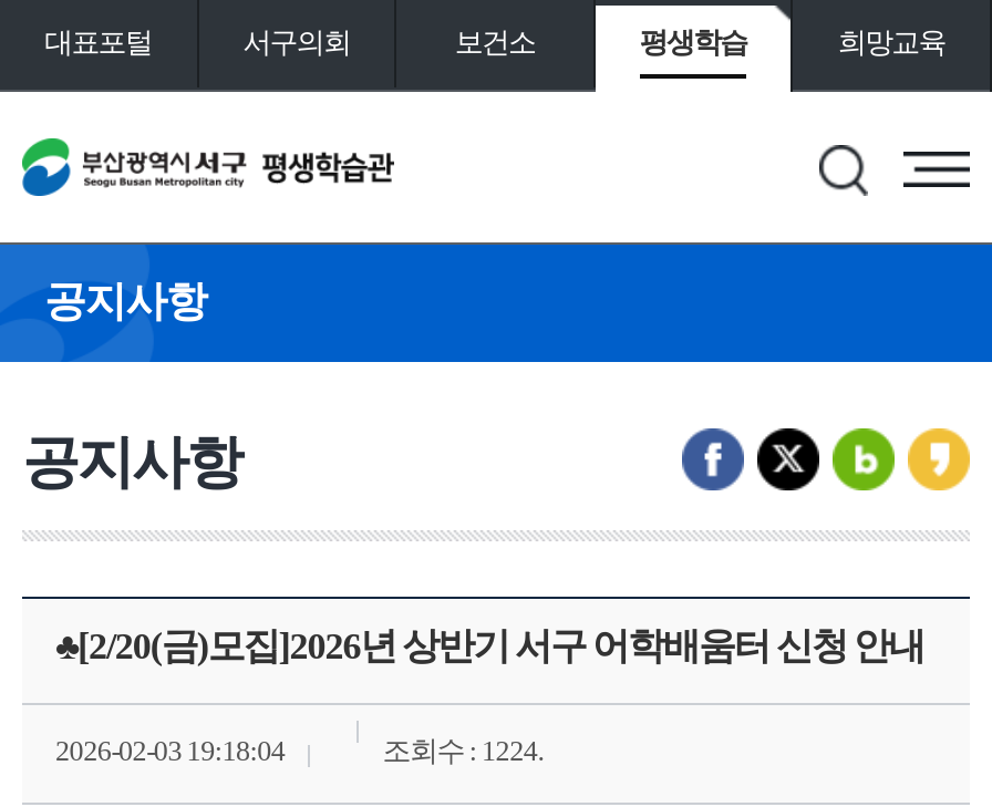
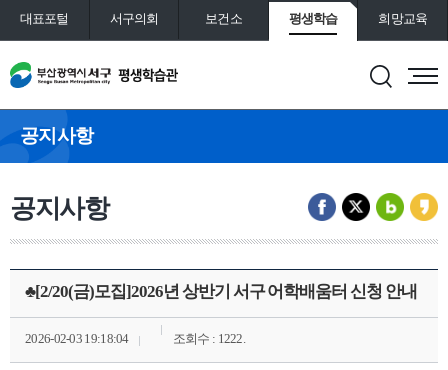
[382,734,542,767] 조회수 : 1224. -> [173,331,245,346] 조회수 : 1222.

